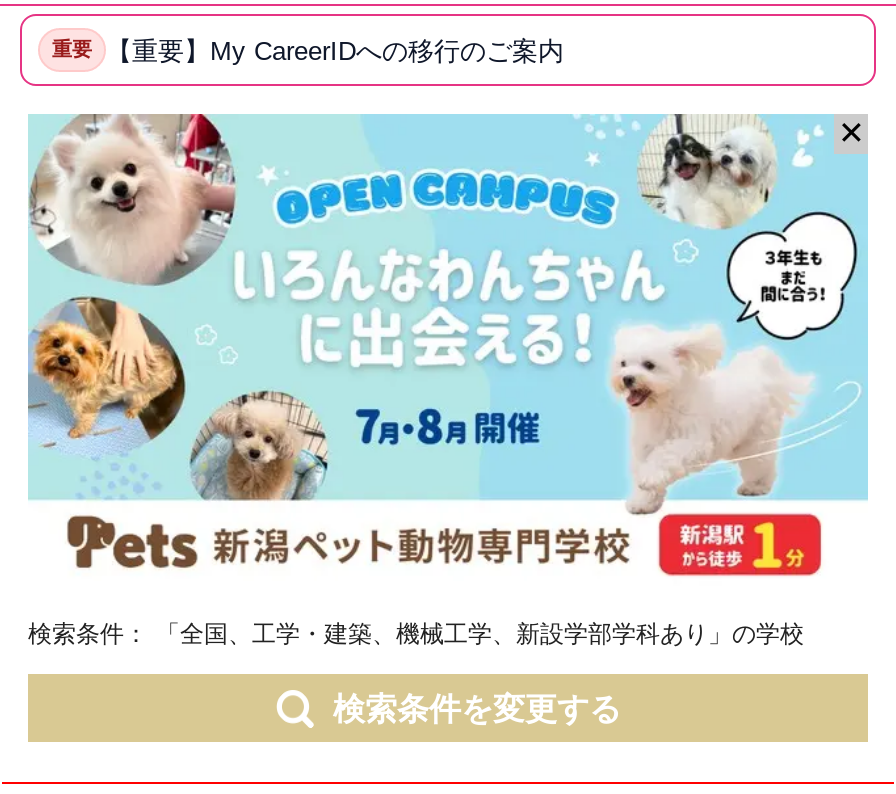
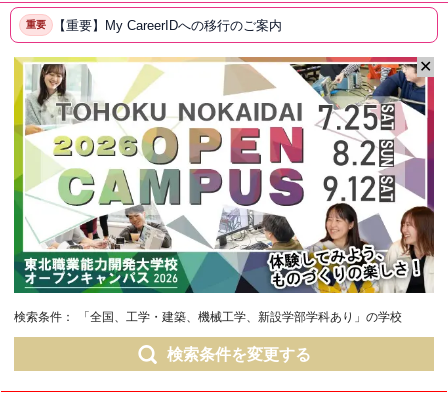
[28,112,870,586] [image] -> [13,56,435,294] [image]

